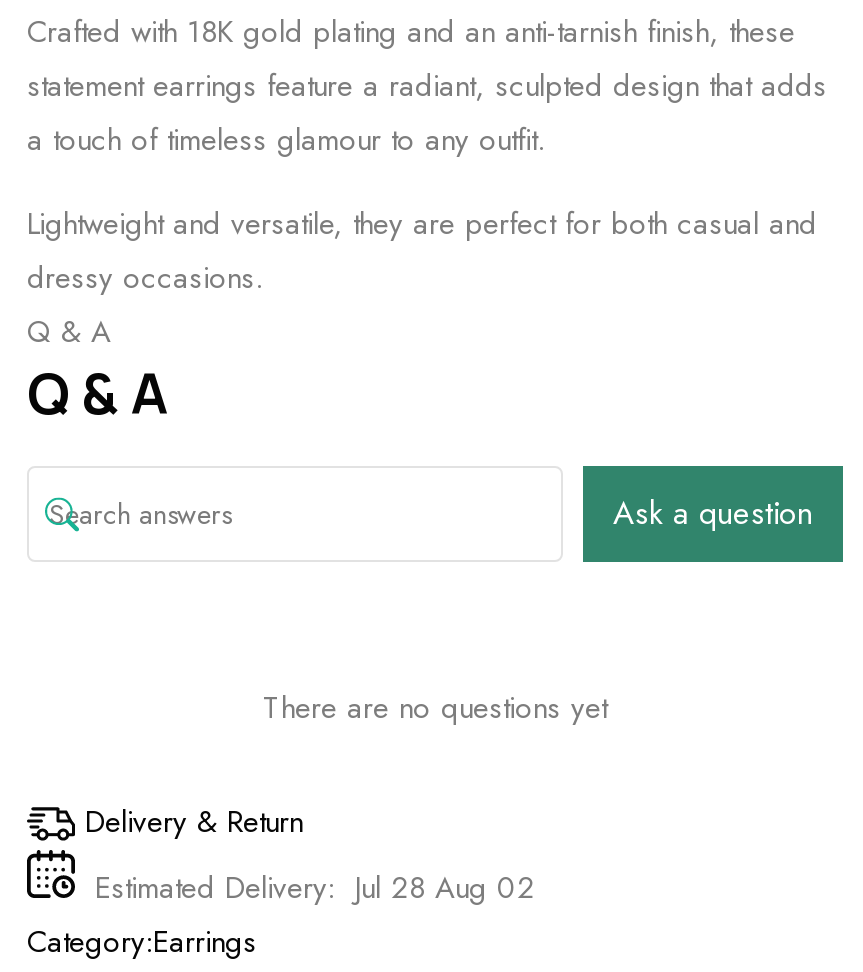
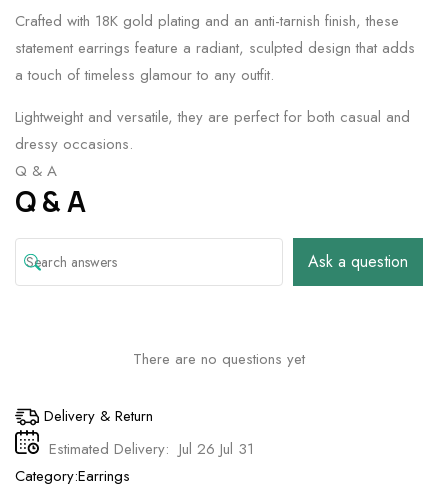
[95,866,535,910] Estimated Delivery: Jul 28 Aug 02 -> [49,438,254,460] Estimated Delivery: Jul 26 Jul 31

